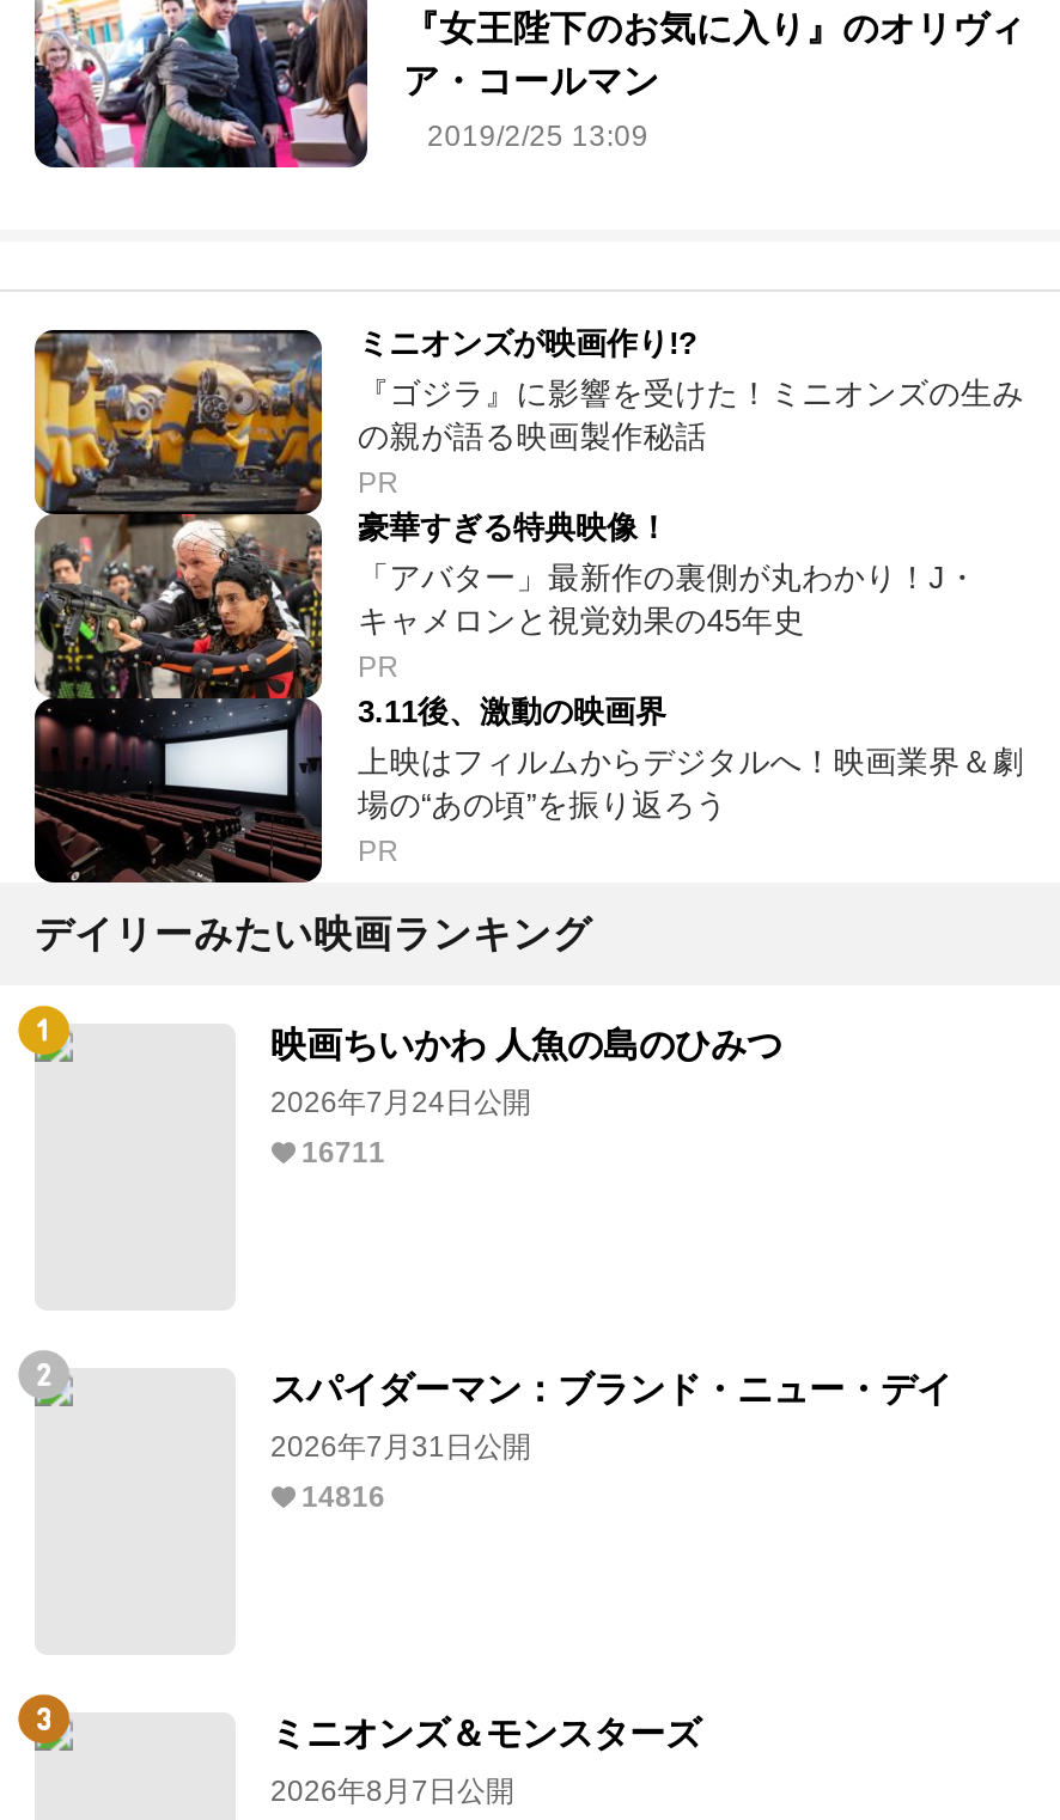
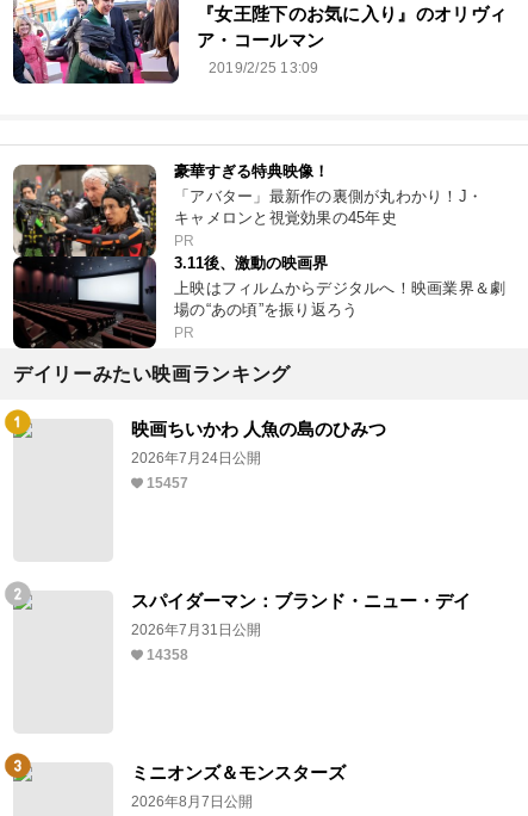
[32,326,1024,517] [image] | ミニオンズが映画作り!? | 『ゴジラ』に影響を受けた！ミニオンズの生み | の親が語る映画製作秘話 | PR -> none
[301,1135,385,1169] 16711 -> [146,475,188,491] 15457
[301,1479,385,1513] 14816 -> [146,646,188,663] 14358

